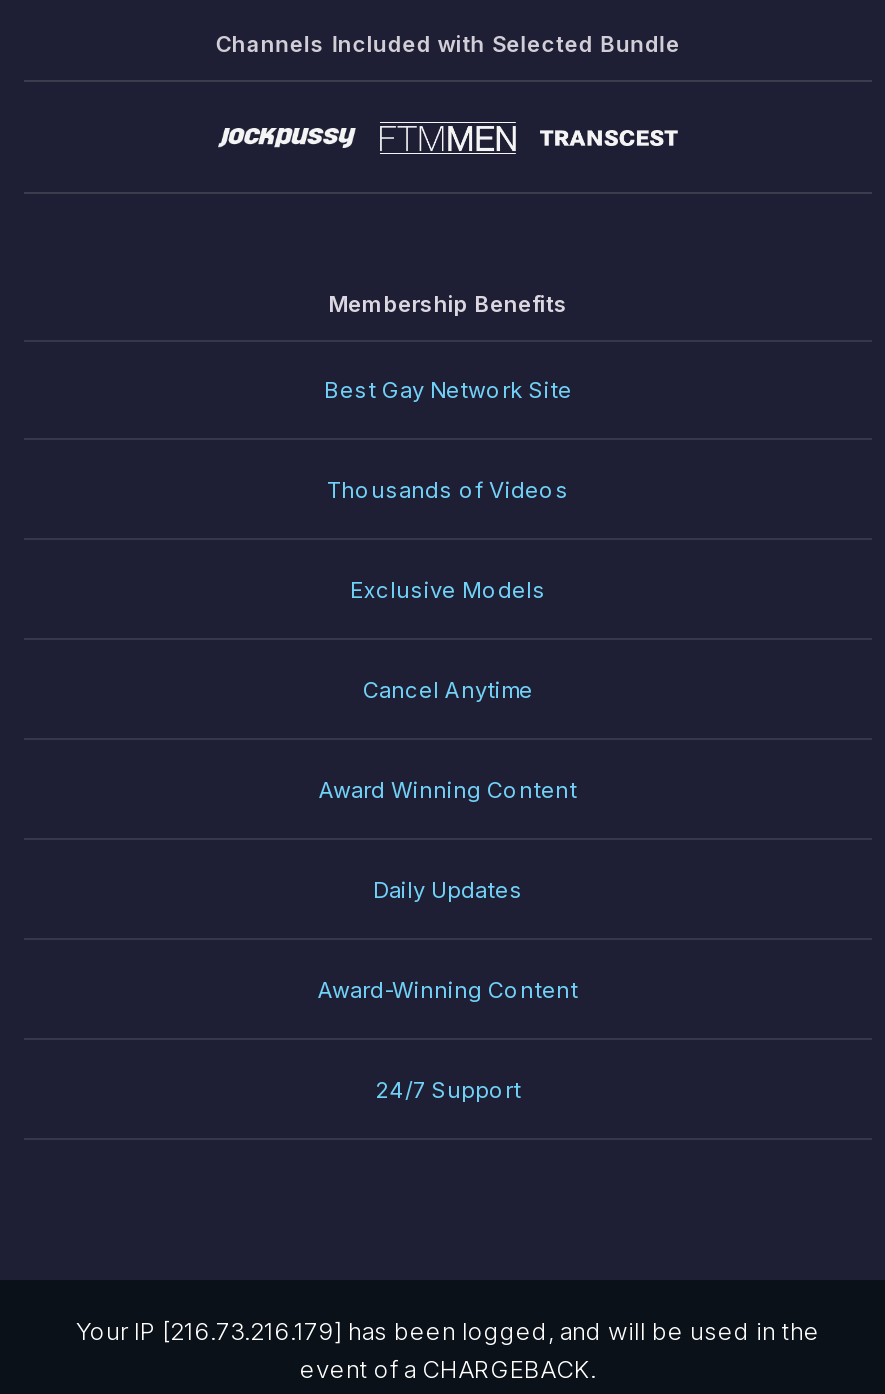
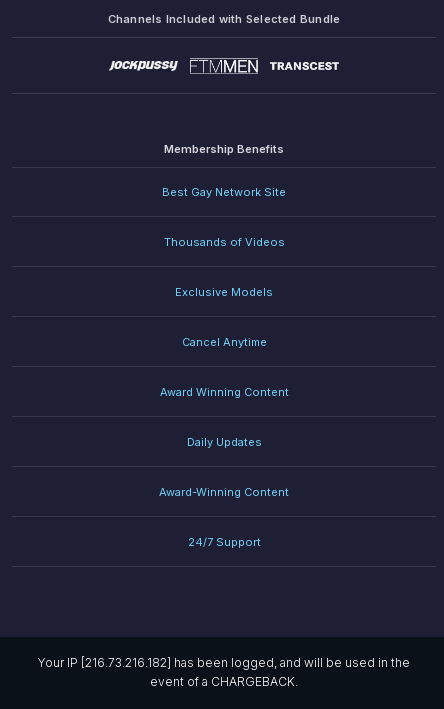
[76,1317,820,1347] Your IP [216.73.216.179] has been logged, and will be used in the -> [38,655,410,670] Your IP [216.73.216.182] has been logged, and will be used in the

